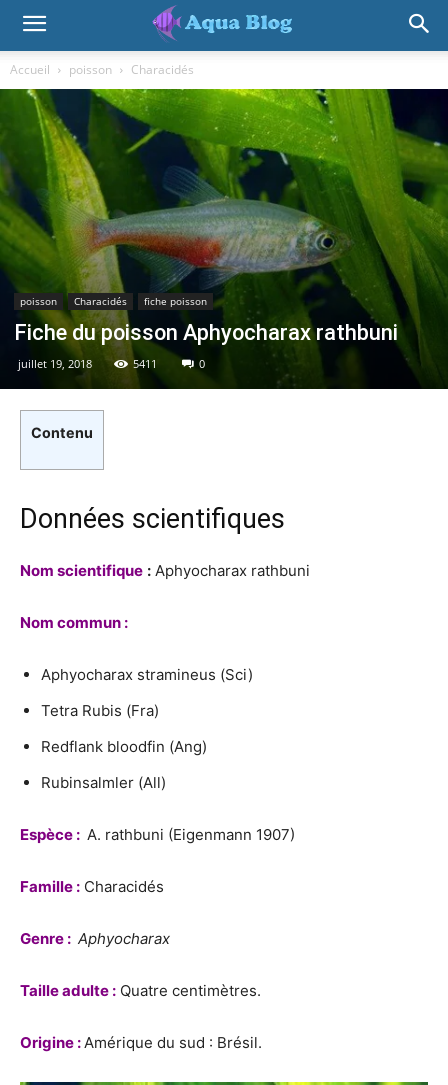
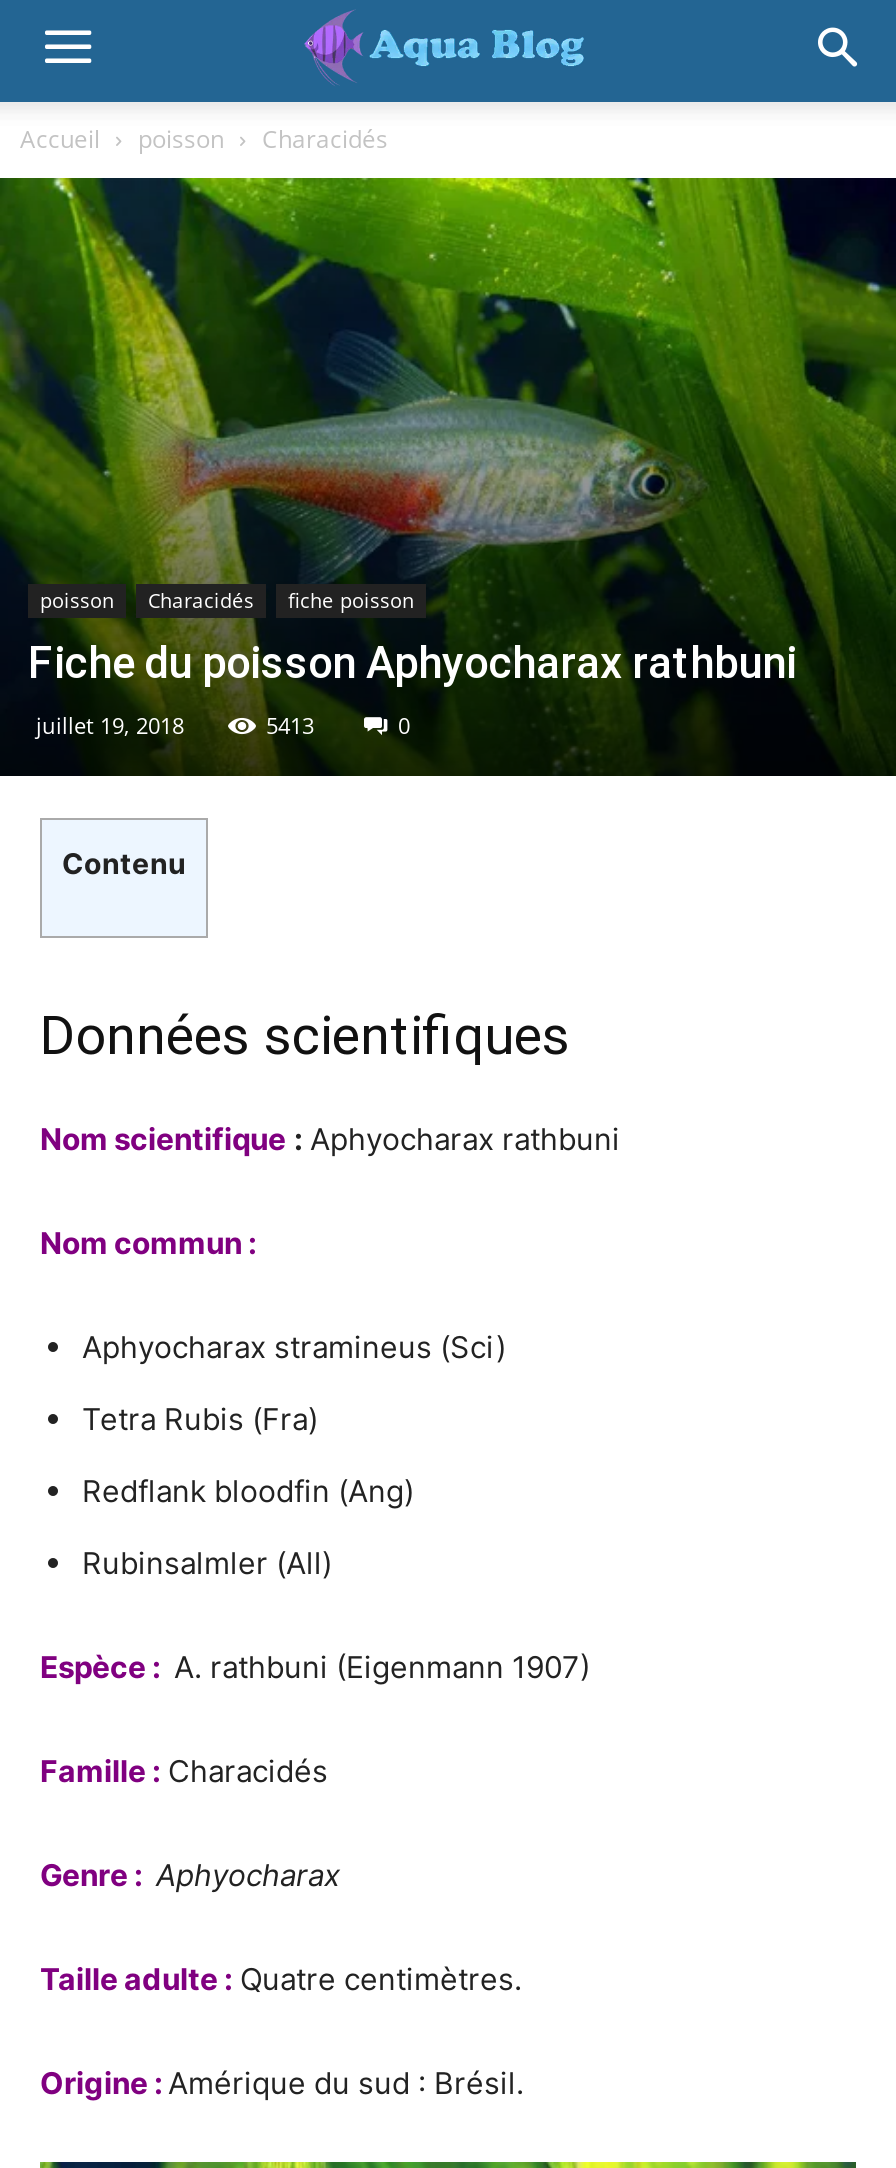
[133,356,157,371] 5411 -> [266,709,314,739] 5413

